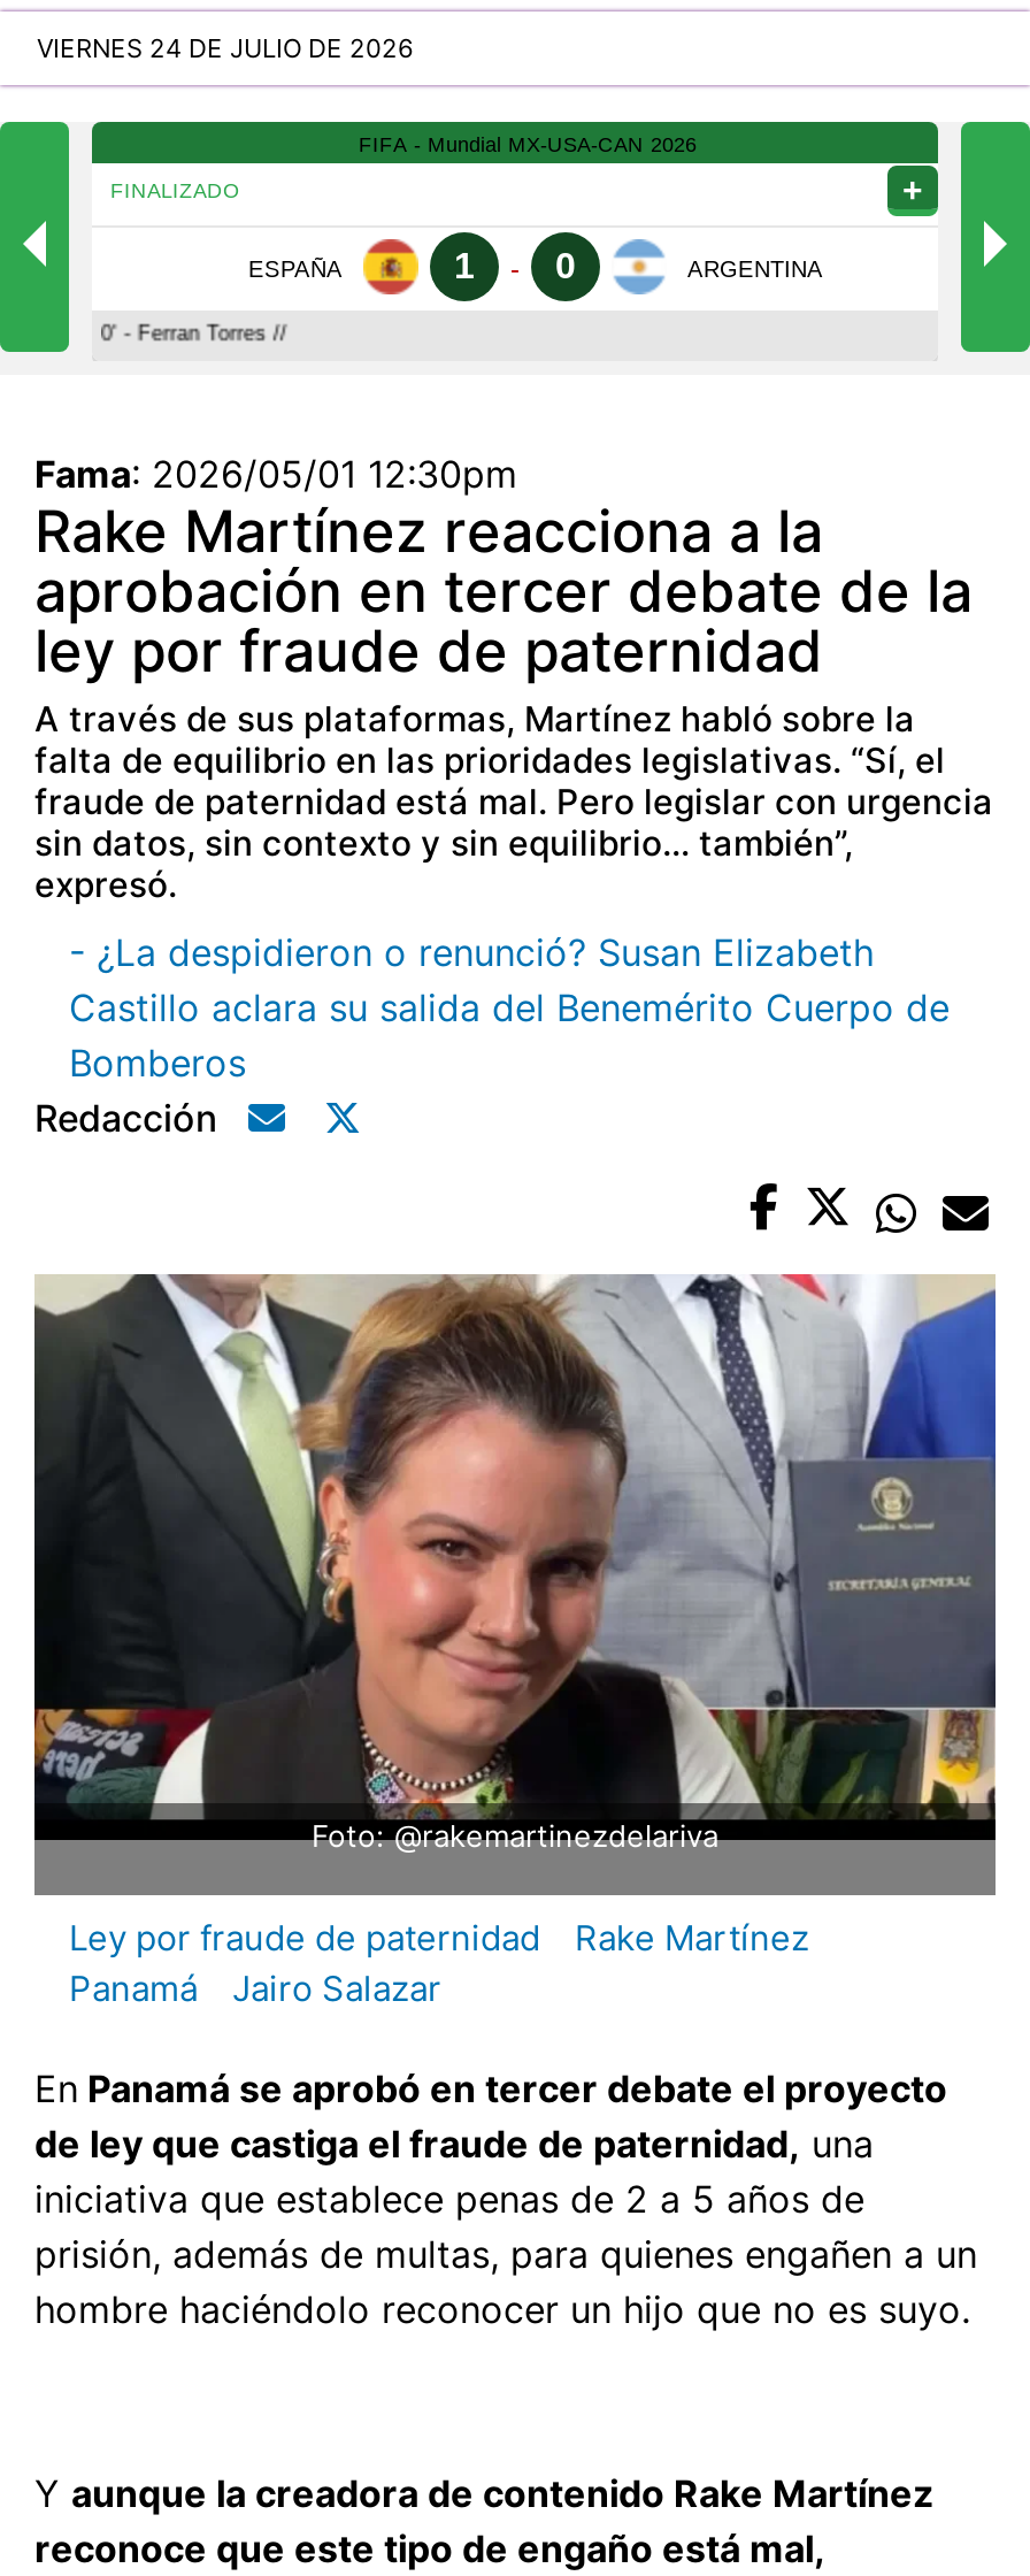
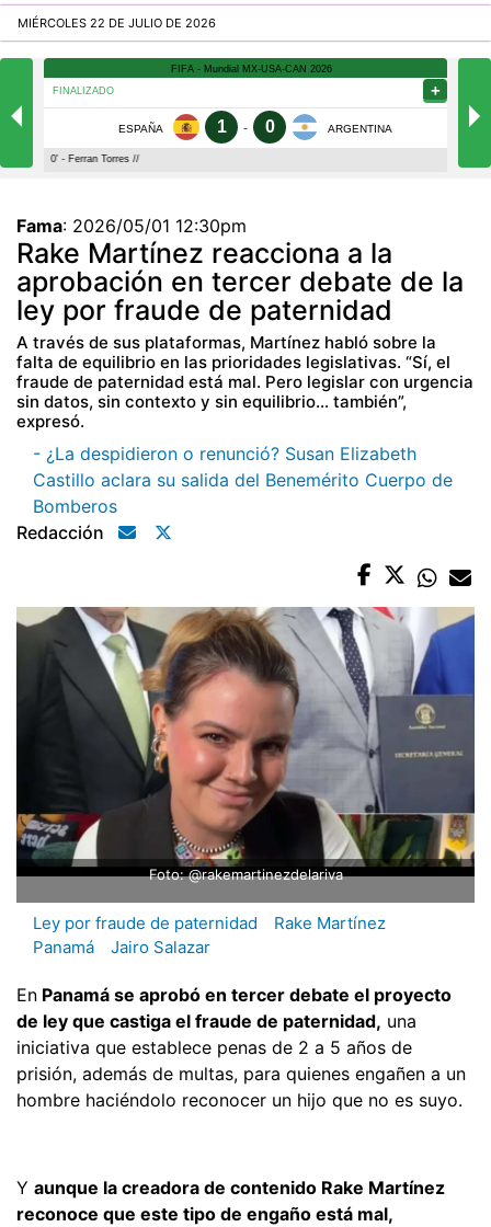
[37,33,414,66] VIERNES 24 DE JULIO DE 2026 -> [18,16,216,31] MIÉRCOLES 22 DE JULIO DE 2026

